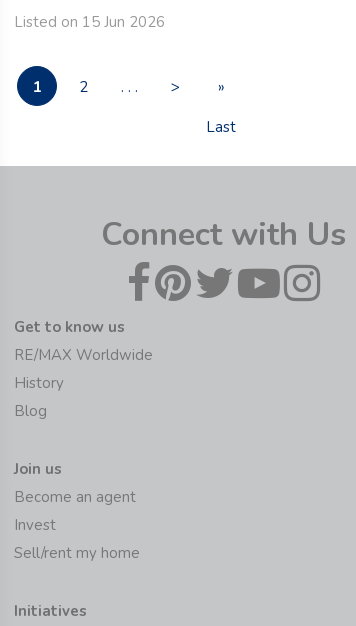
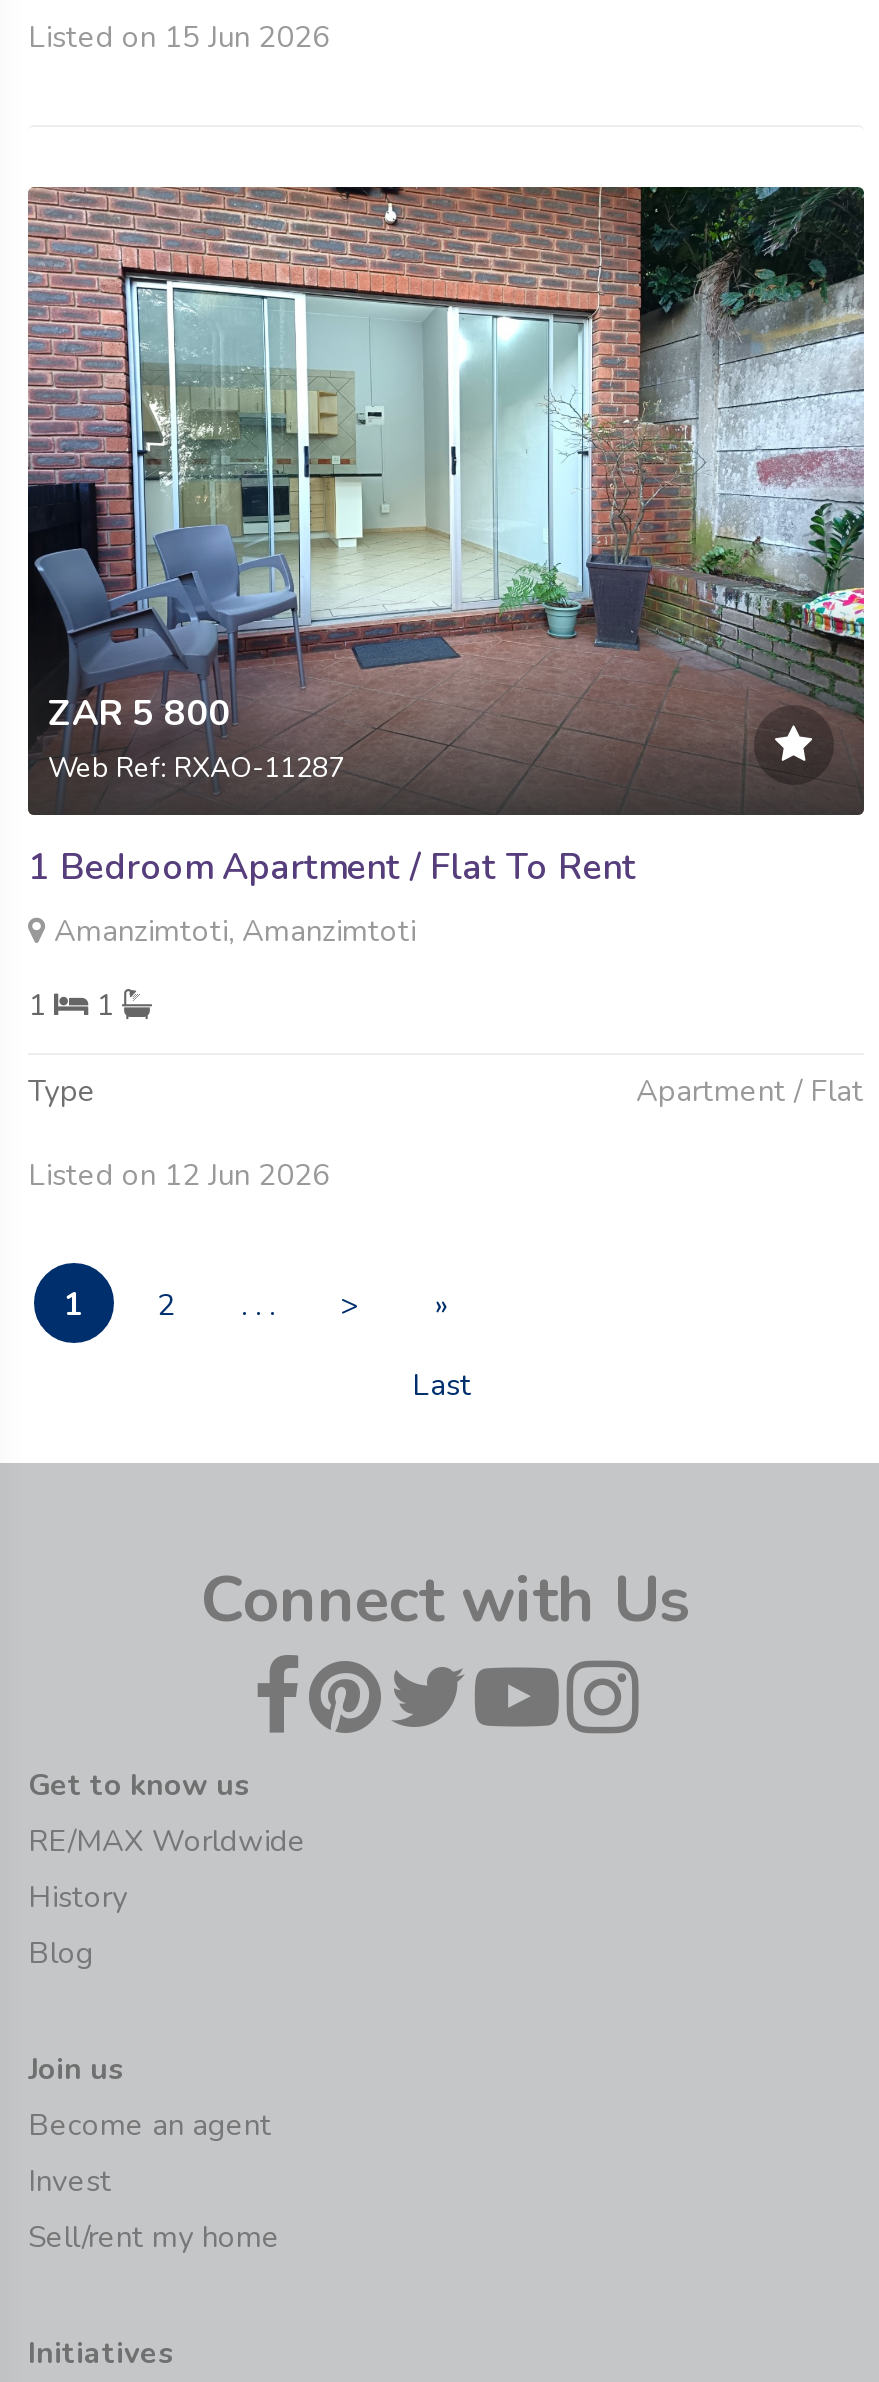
none -> [26,184,866,1195] [image] | ZAR 5 800 | Web Ref: RXAO-11287 | 1 Bedroom Apartment / Flat To Rent | Amanzimtoti, Amanzimtoti | 1 | 1 | Type | Apartment / Flat | Listed on 12 Jun 2026

